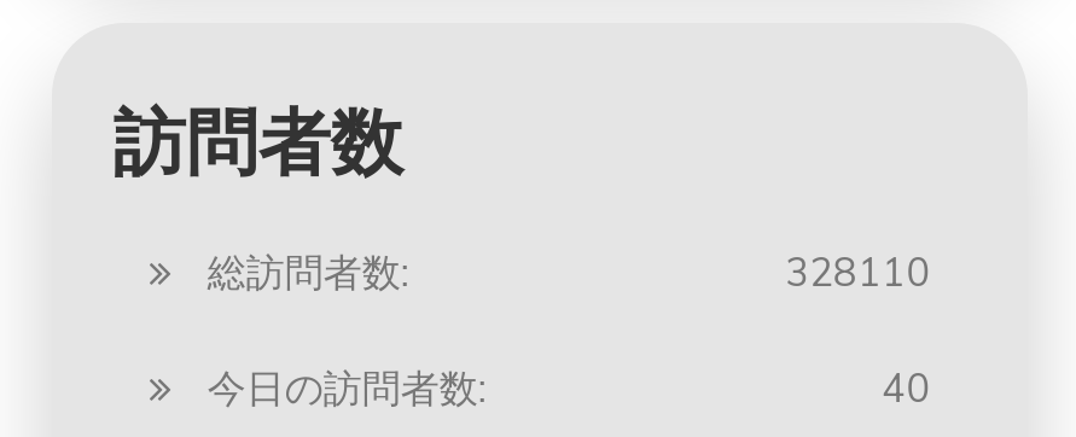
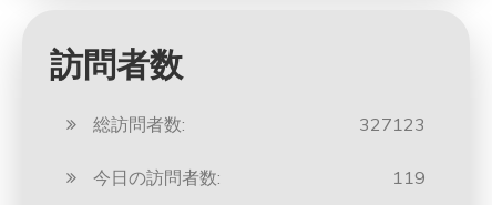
[785,247,930,296] 328110 -> [359,113,425,135] 327123
[882,363,930,412] 40 -> [392,166,425,188] 119

